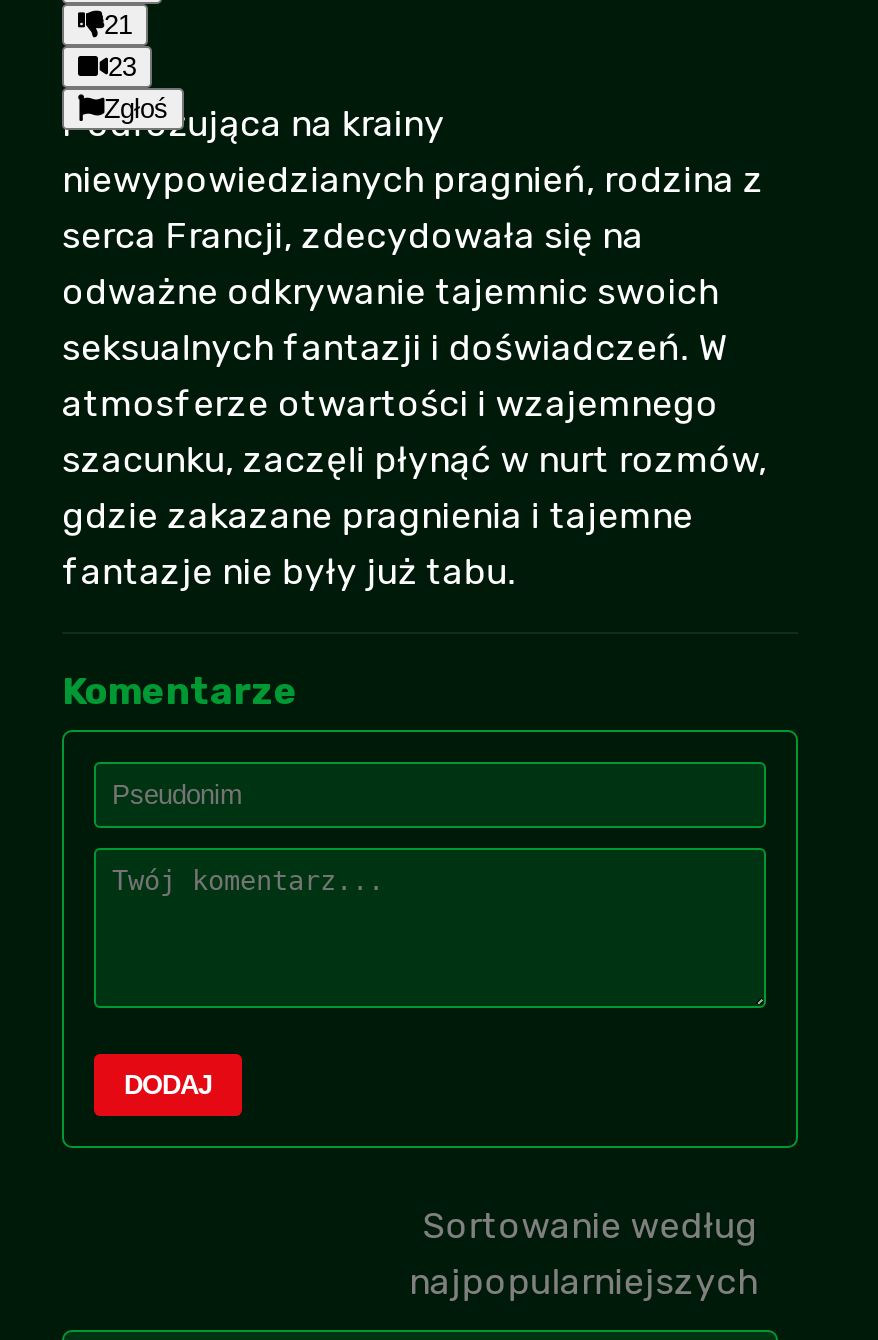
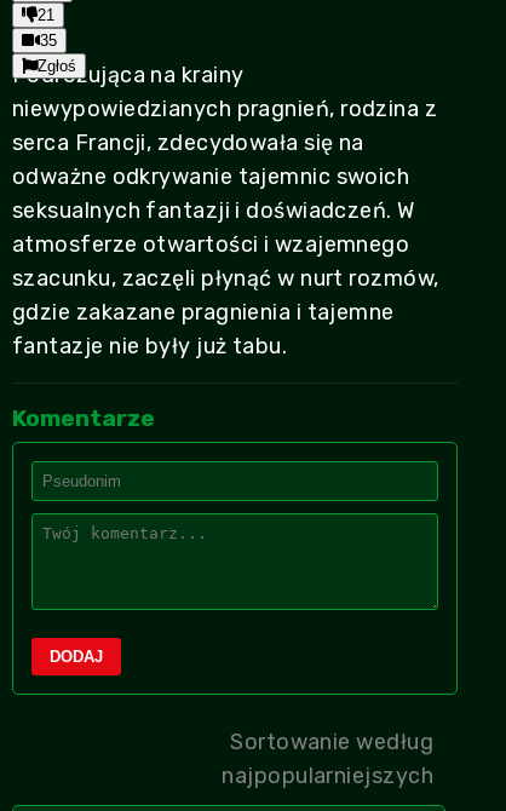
[108,52,136,82] 23 -> [40,31,57,49] 35

